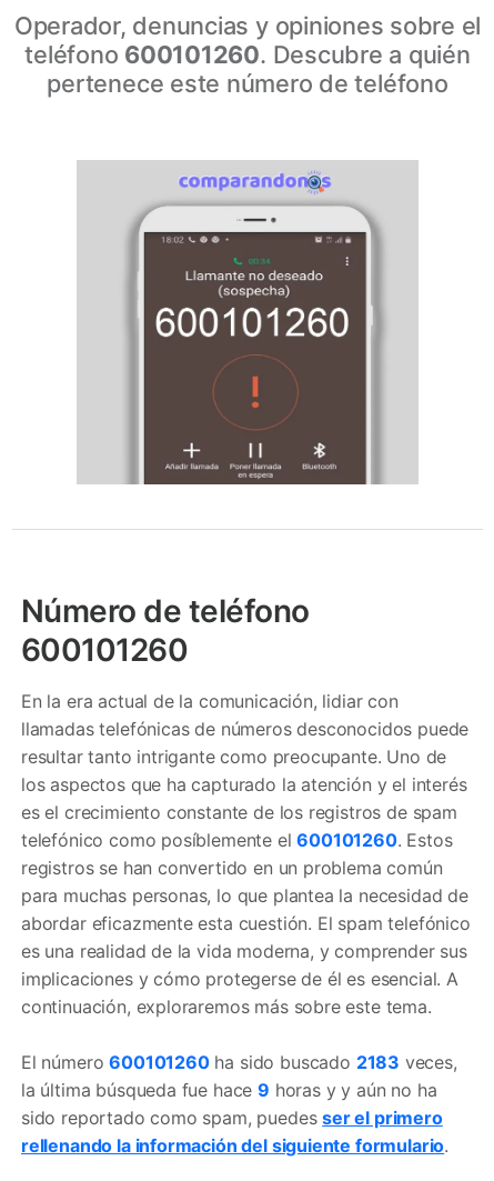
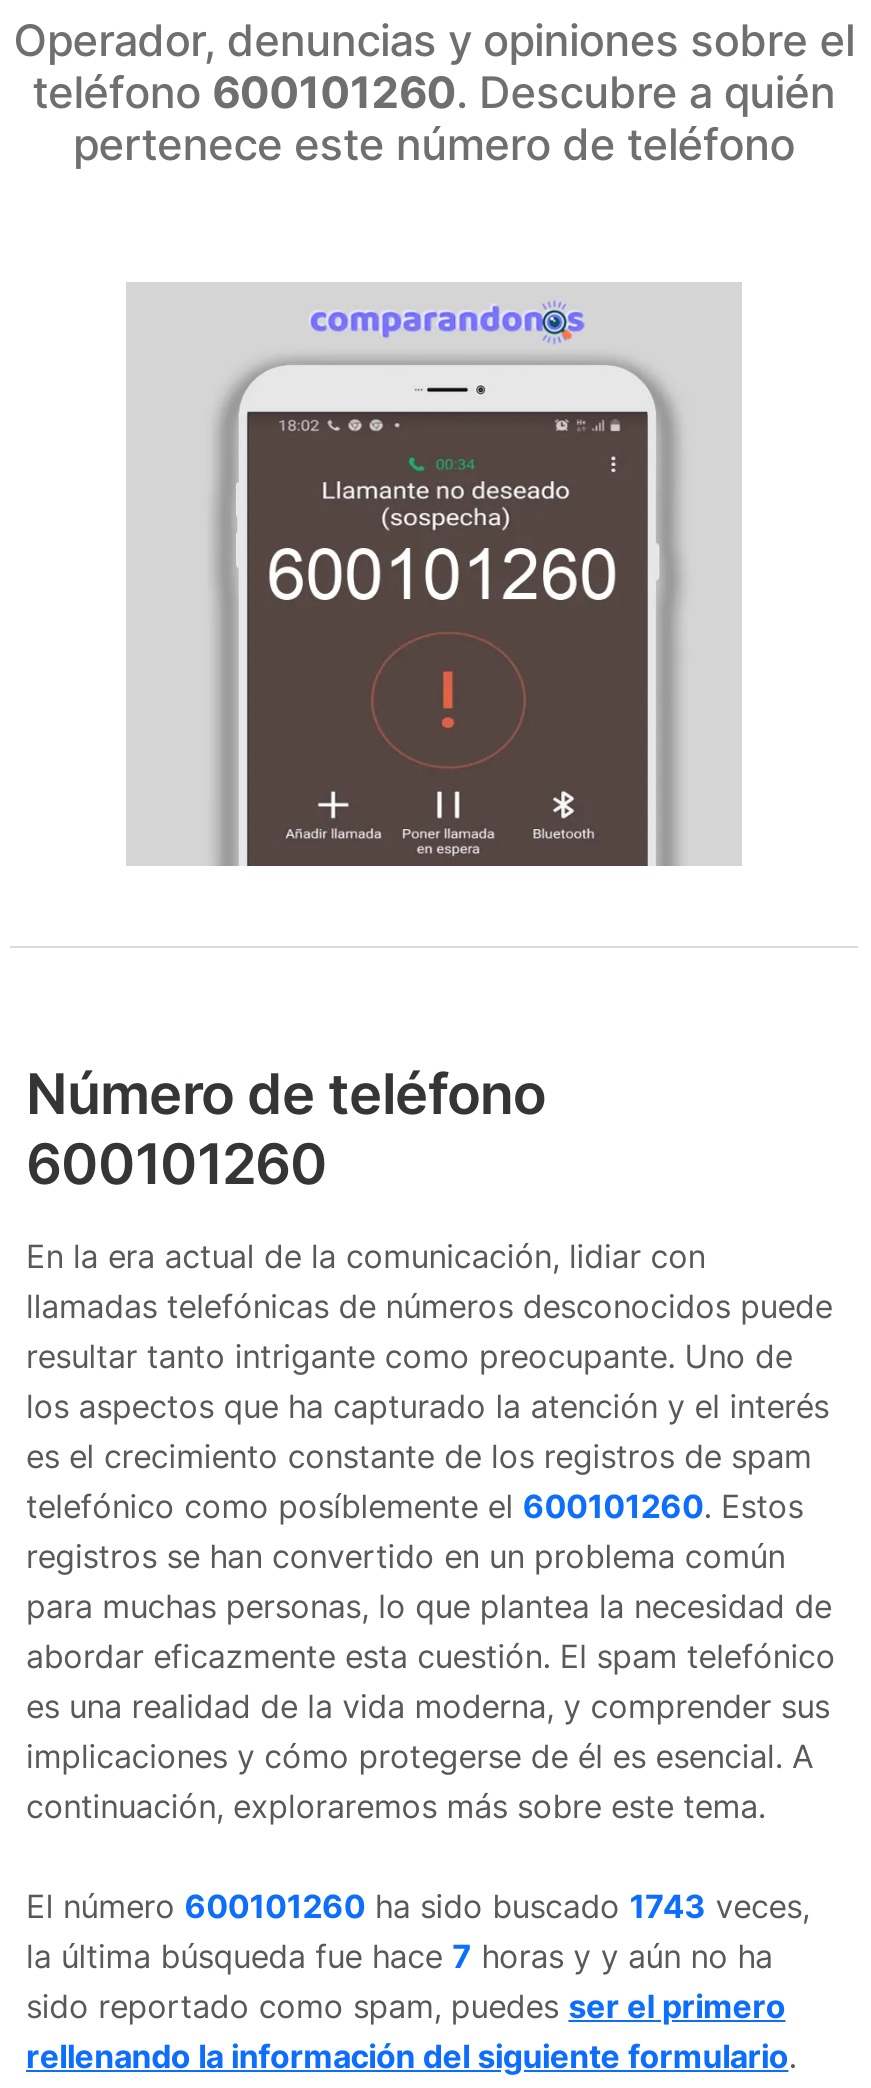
[21,1051,457,1073] El número 600101260 ha sido buscado 2183 veces, -> [26,1885,810,1925] El número 600101260 ha sido buscado 1743 veces,
[21,1078,437,1101] la última búsqueda fue hace 9 horas y y aún no ha -> [26,1935,773,1975] la última búsqueda fue hace 7 horas y y aún no ha

